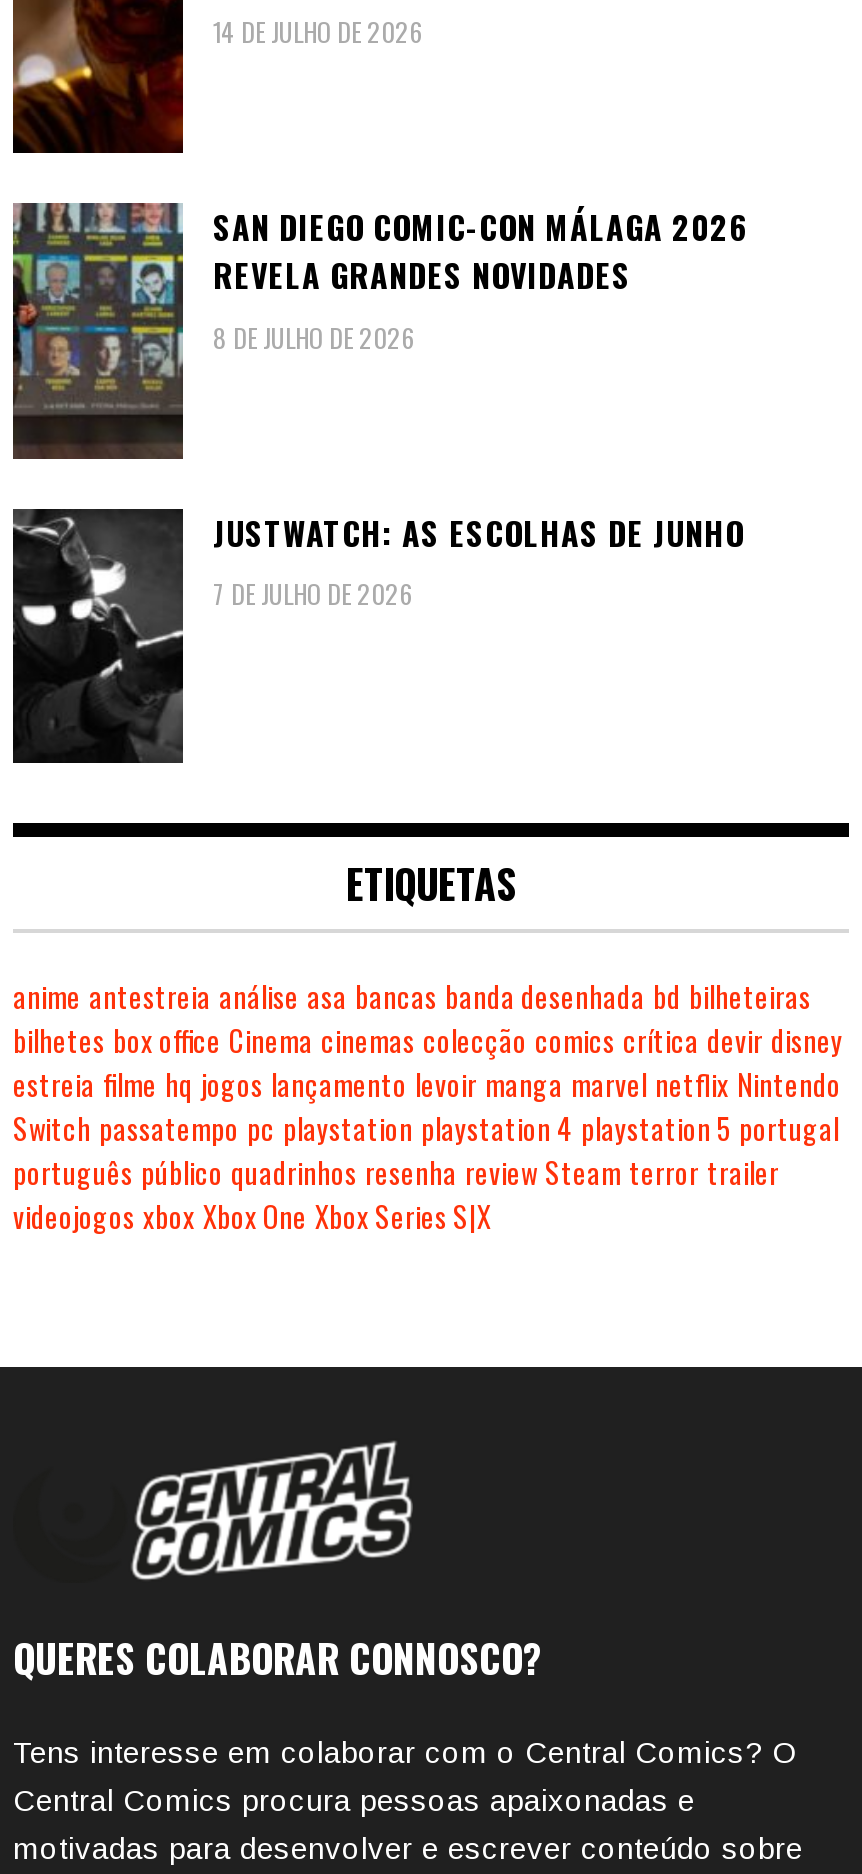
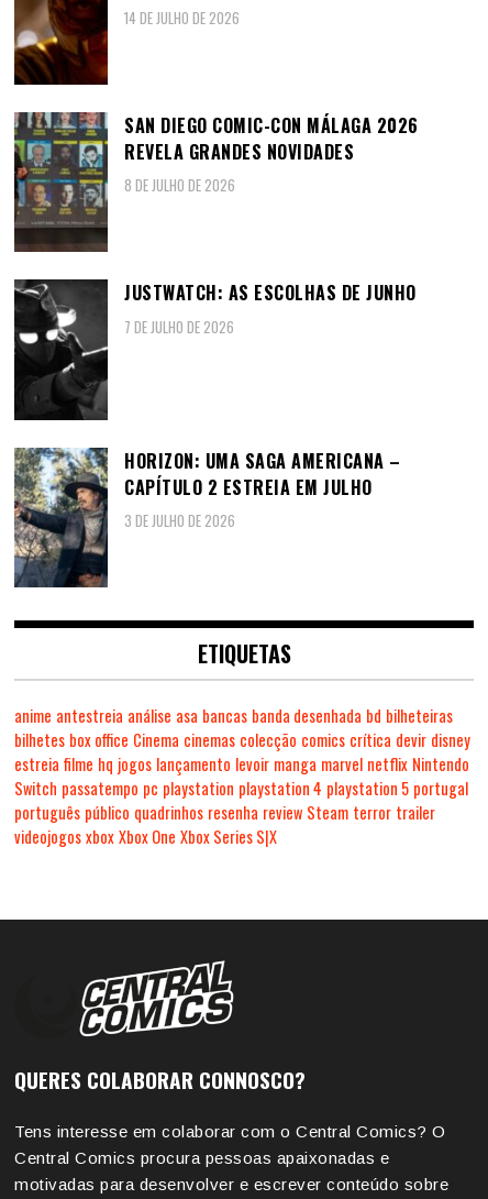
none -> [13,447,401,587] [image] | HORIZON: UMA SAGA AMERICANA – | CAPÍTULO 2 ESTREIA EM JULHO | 3 DE JULHO DE 2026

